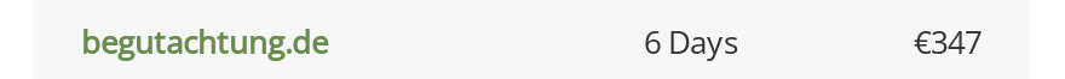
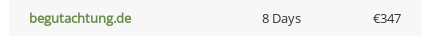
[644,20,738,63] 6 Days -> [261,9,300,27] 8 Days

